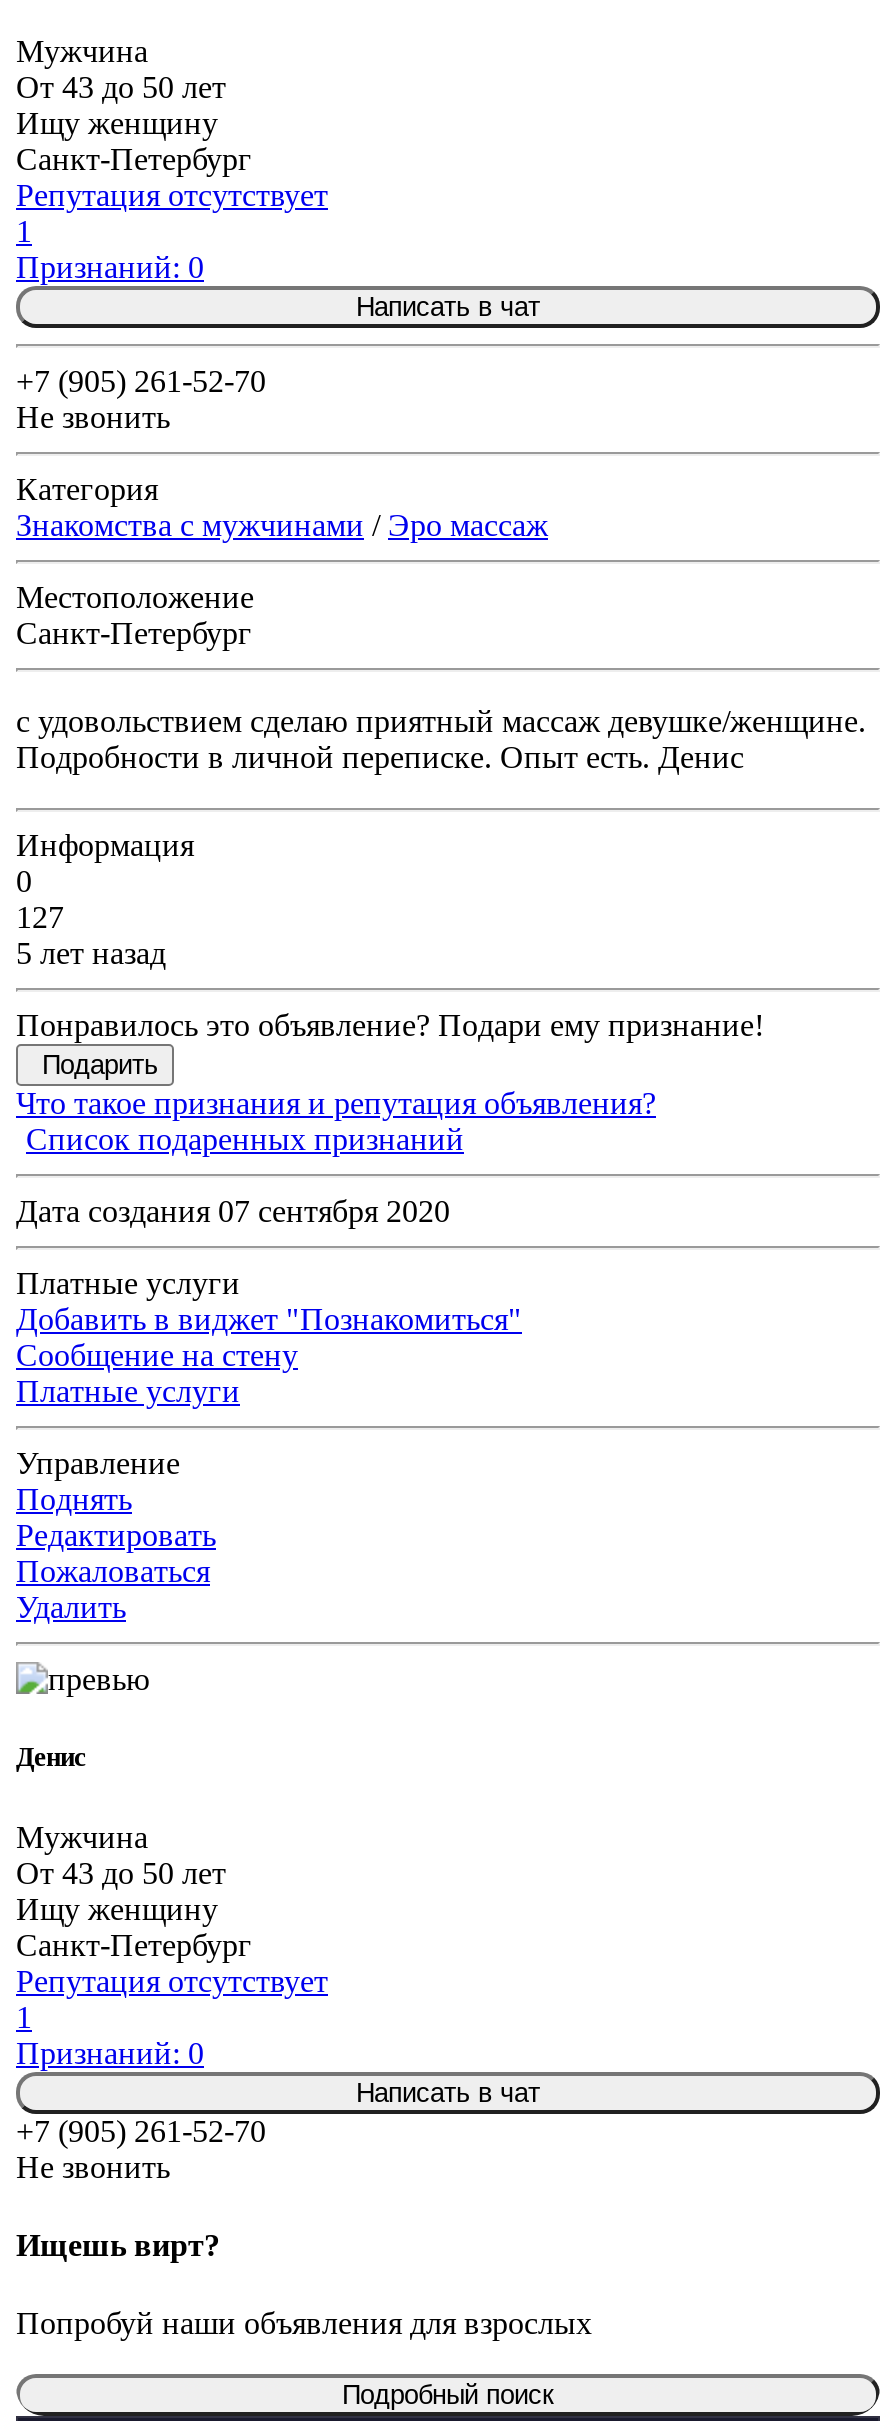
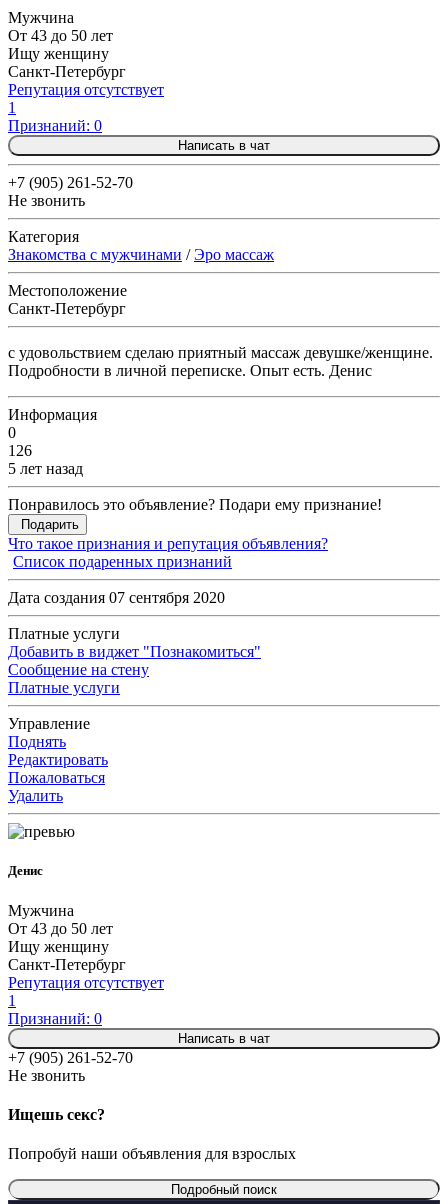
[16,900,64,934] 127 -> [8,442,32,459] 126
[16,2228,220,2262] Ищешь вирт? -> [8,1106,105,1123] Ищешь секс?

